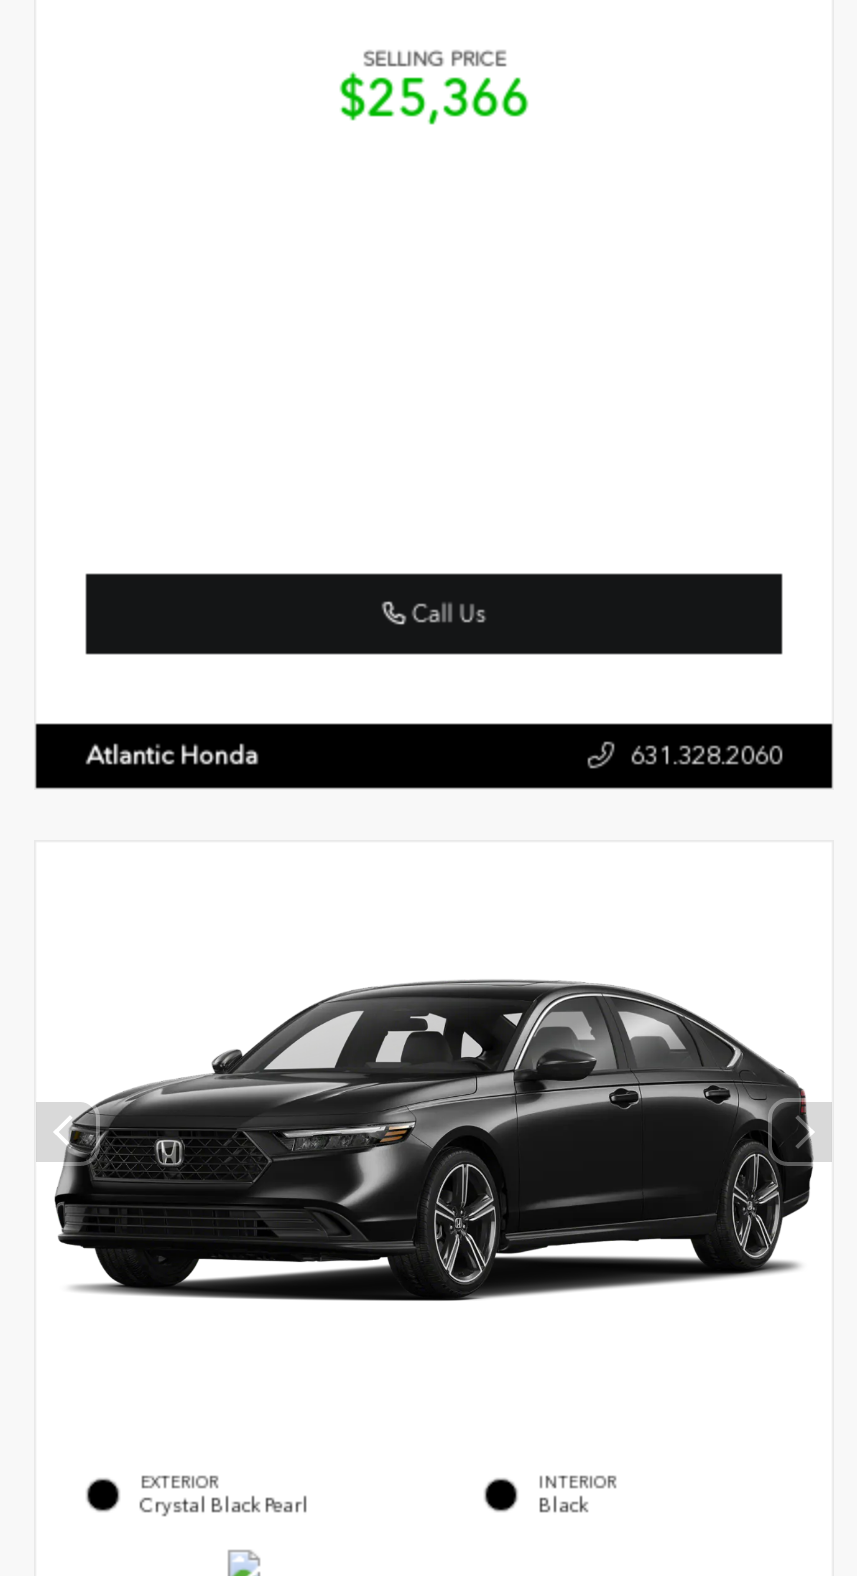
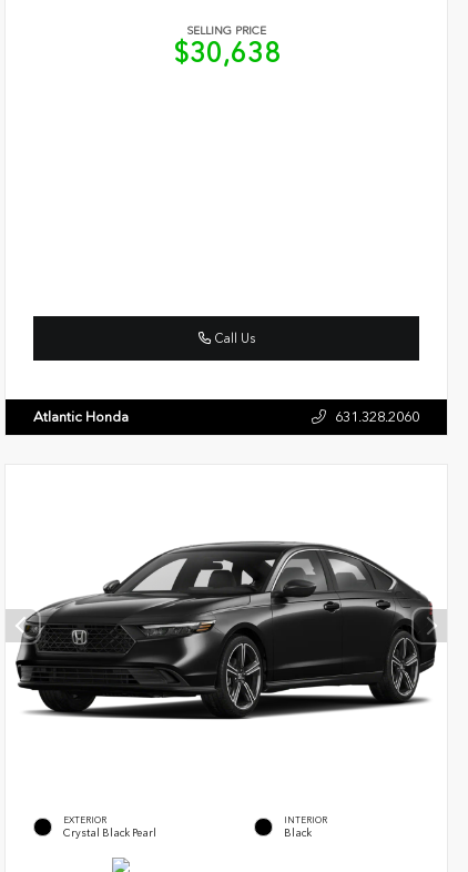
[337,70,531,128] $25,366 -> [172,36,280,69] $30,638

